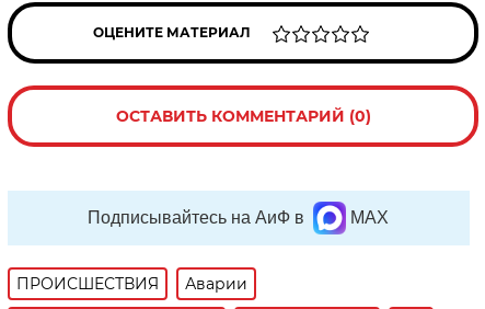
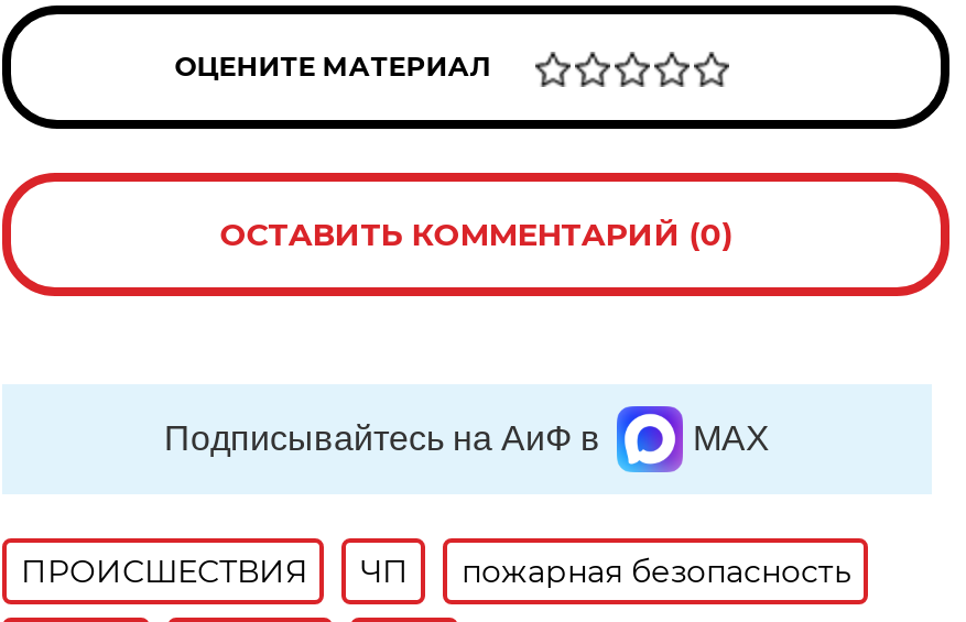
[185,274,248,294] Аварии -> [360,551,851,591] ЧП | пожарная безопасность

